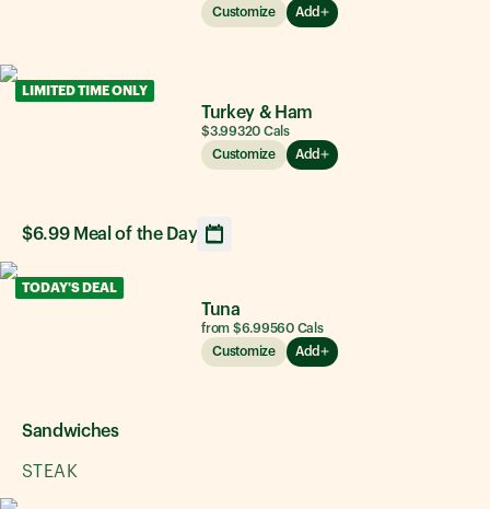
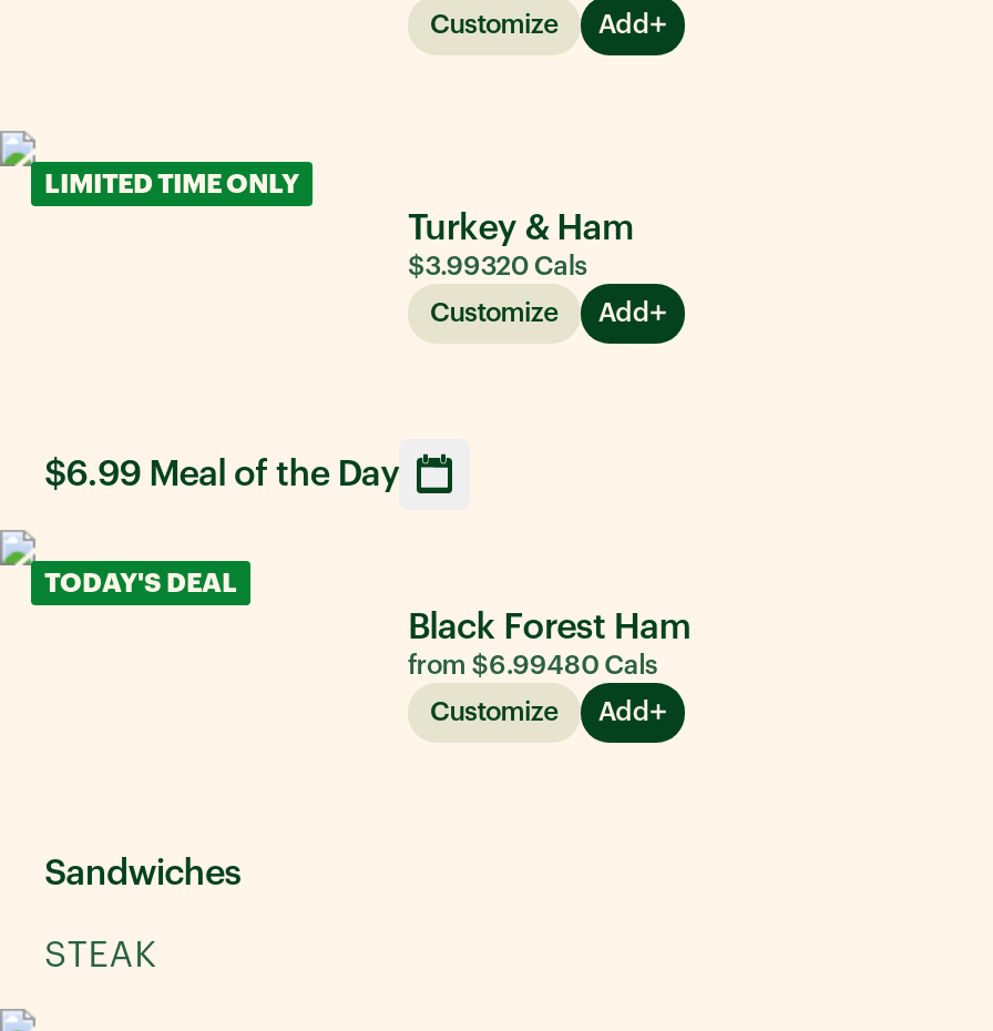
[201,300,323,334] Tuna | from $6.99560 Cals -> [408,609,691,677] Black Forest Ham | from $6.99480 Cals

